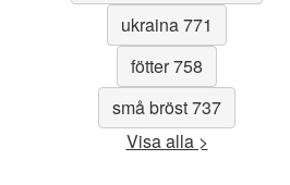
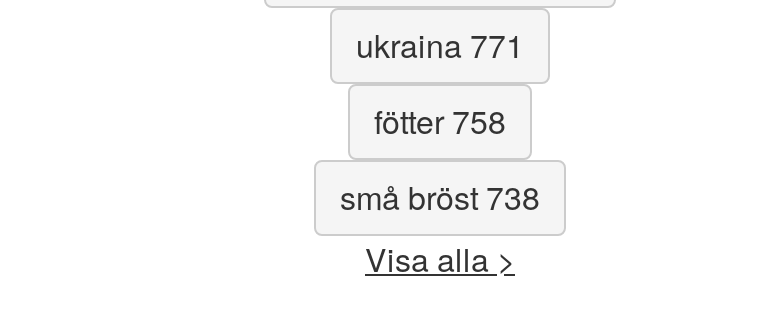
[112,95,221,120] små bröst 737 -> [340,175,540,221] små bröst 738

